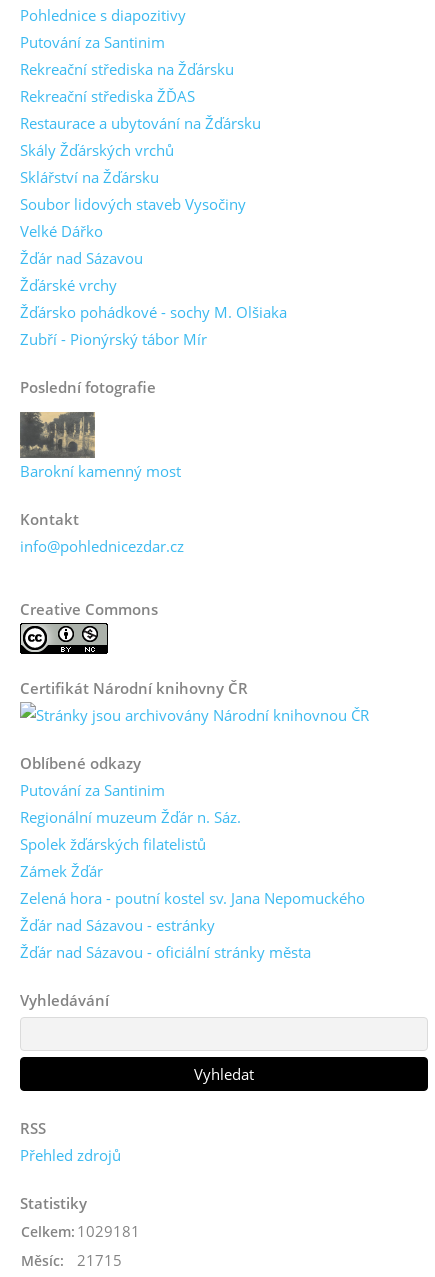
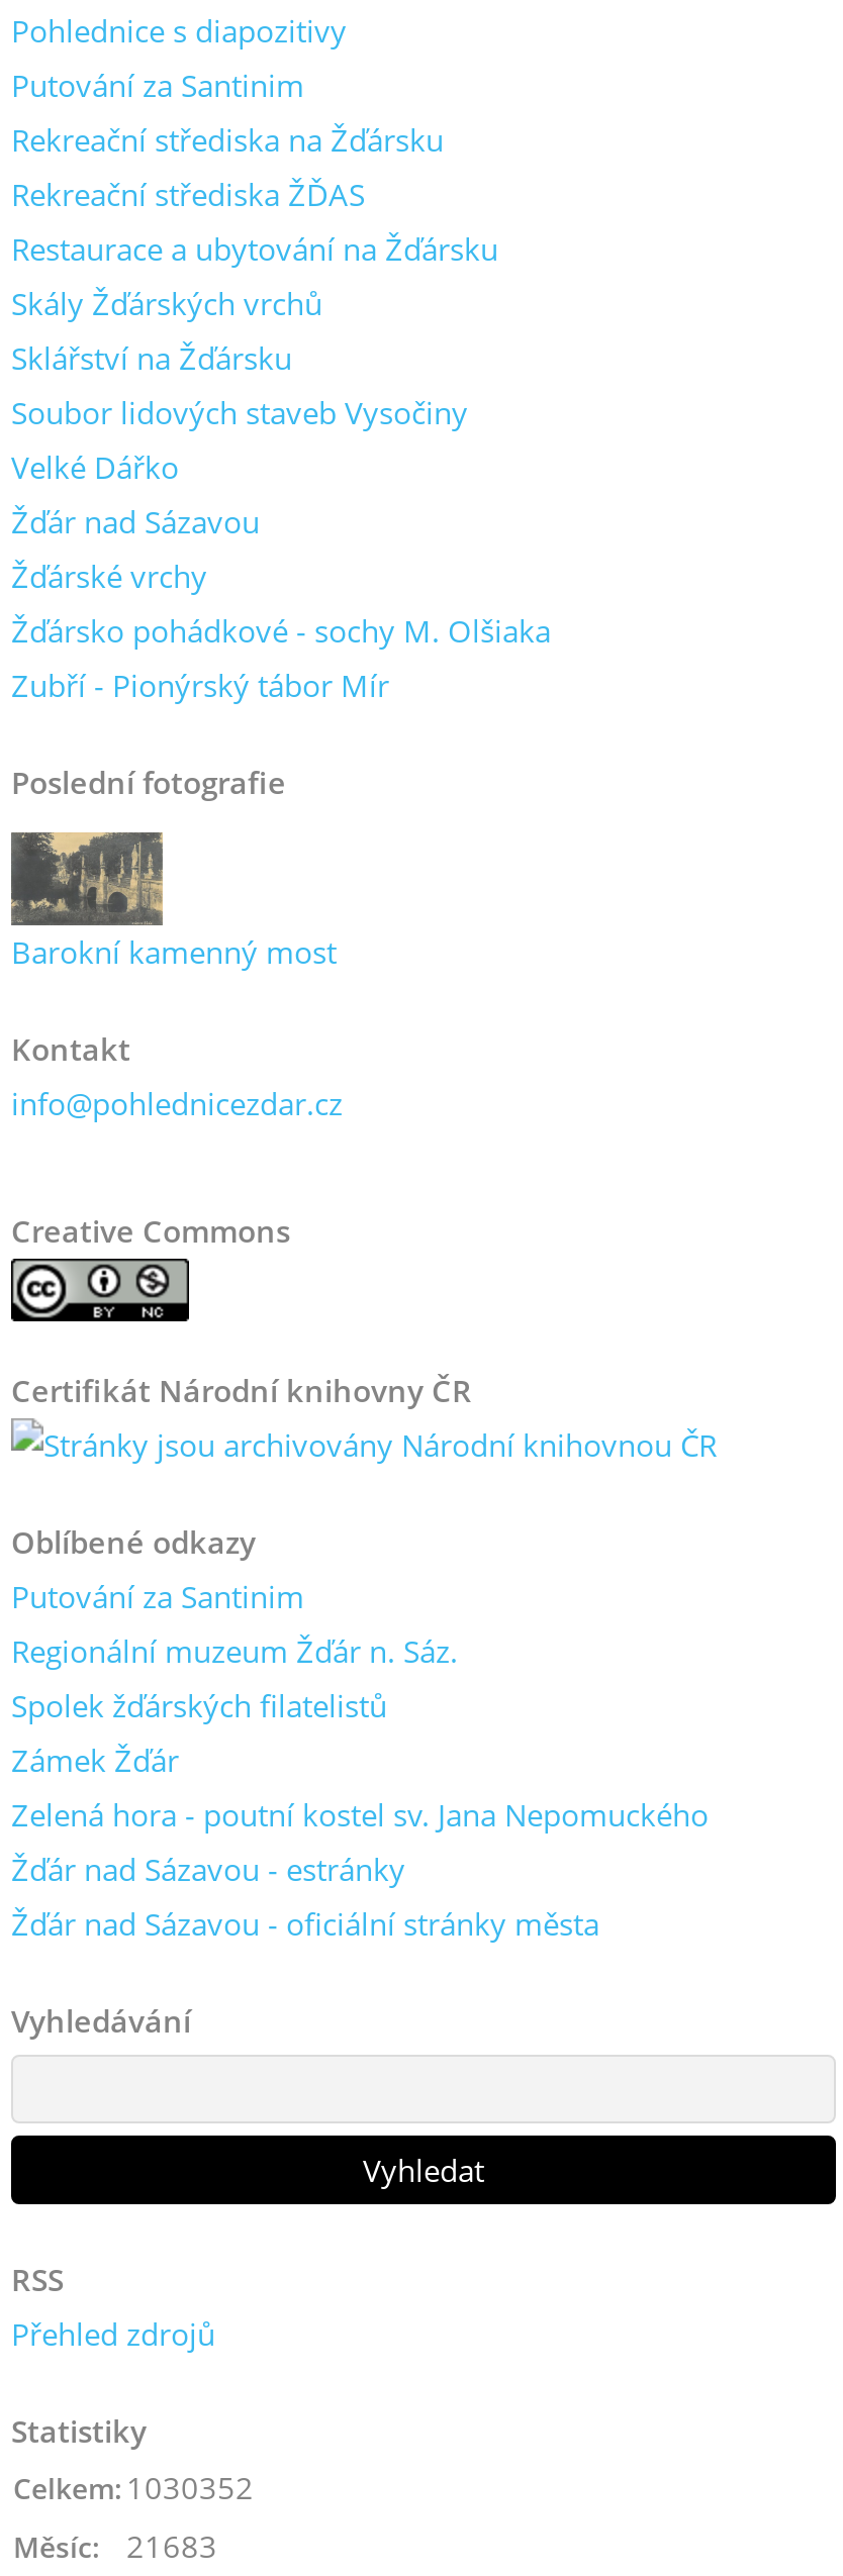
[21,1221,140,1241] Celkem: 1029181 -> [13,2468,254,2508] Celkem: 1030352
[21,1250,122,1270] Měsíc: 21715 -> [13,2526,217,2567] Měsíc: 21683

